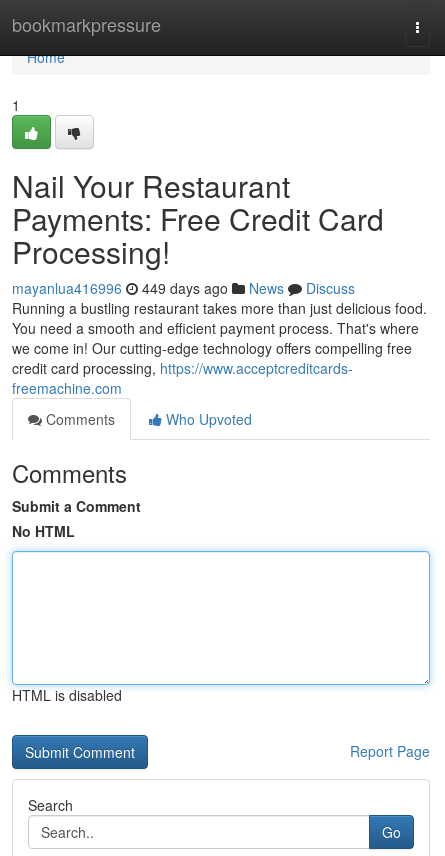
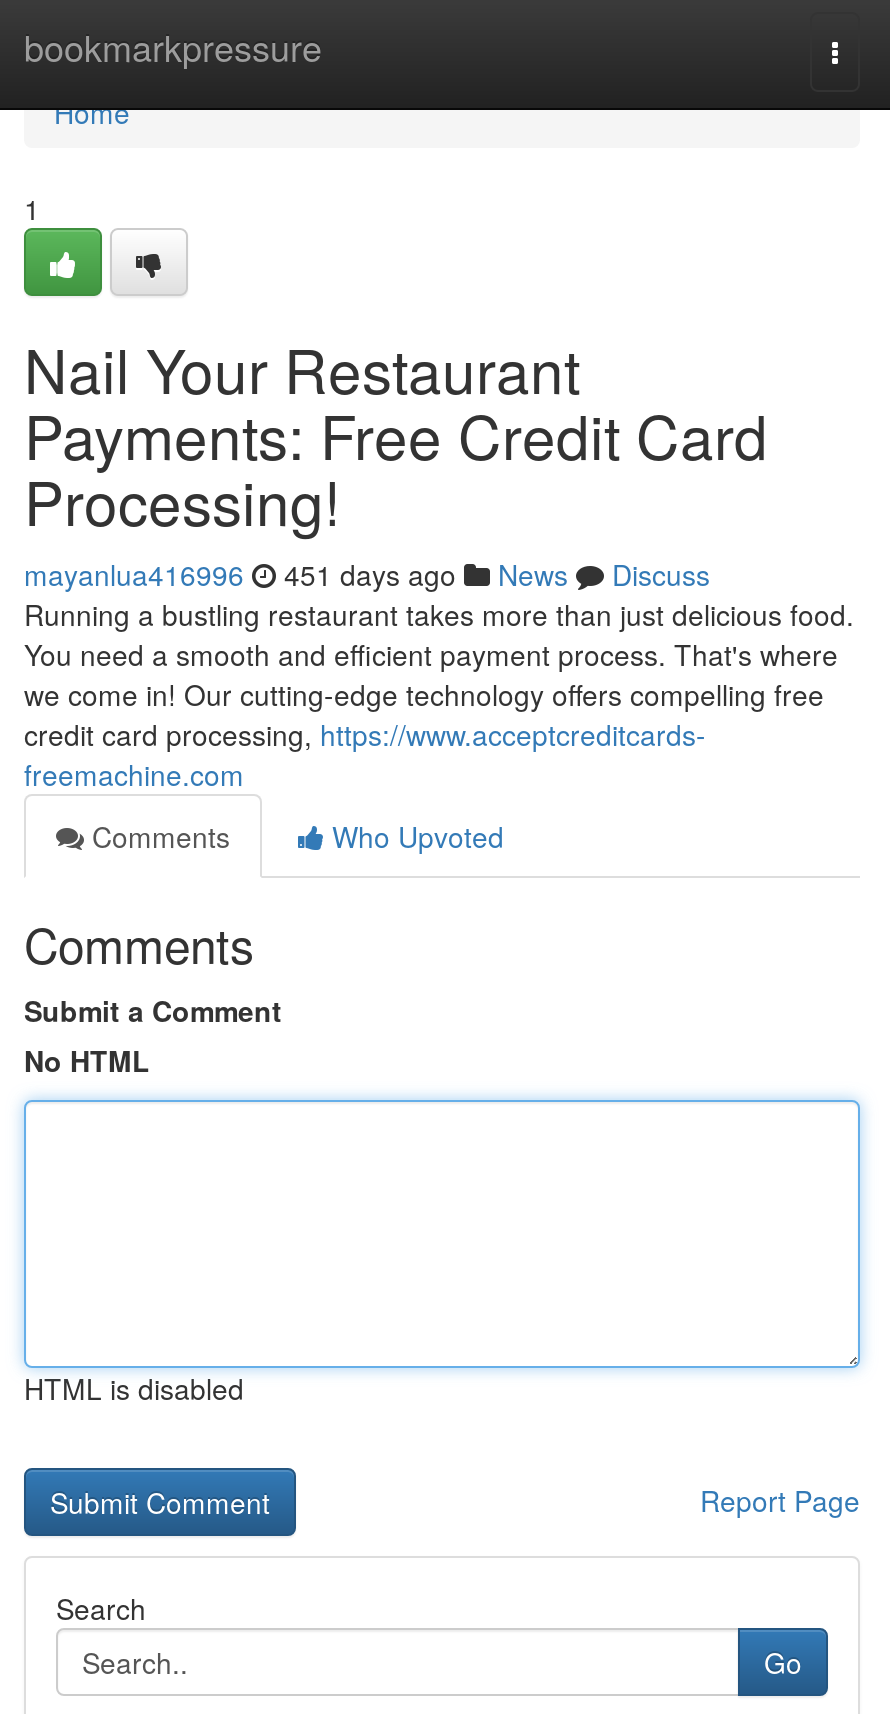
[12,278,355,298] mayanlua416996 449 days ago News Discuss -> [24,554,710,594] mayanlua416996 451 days ago News Discuss

